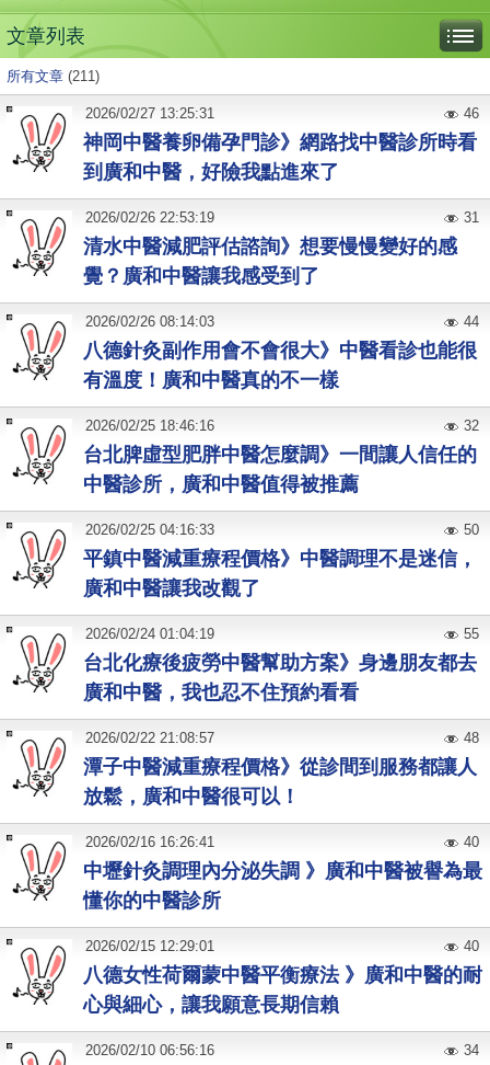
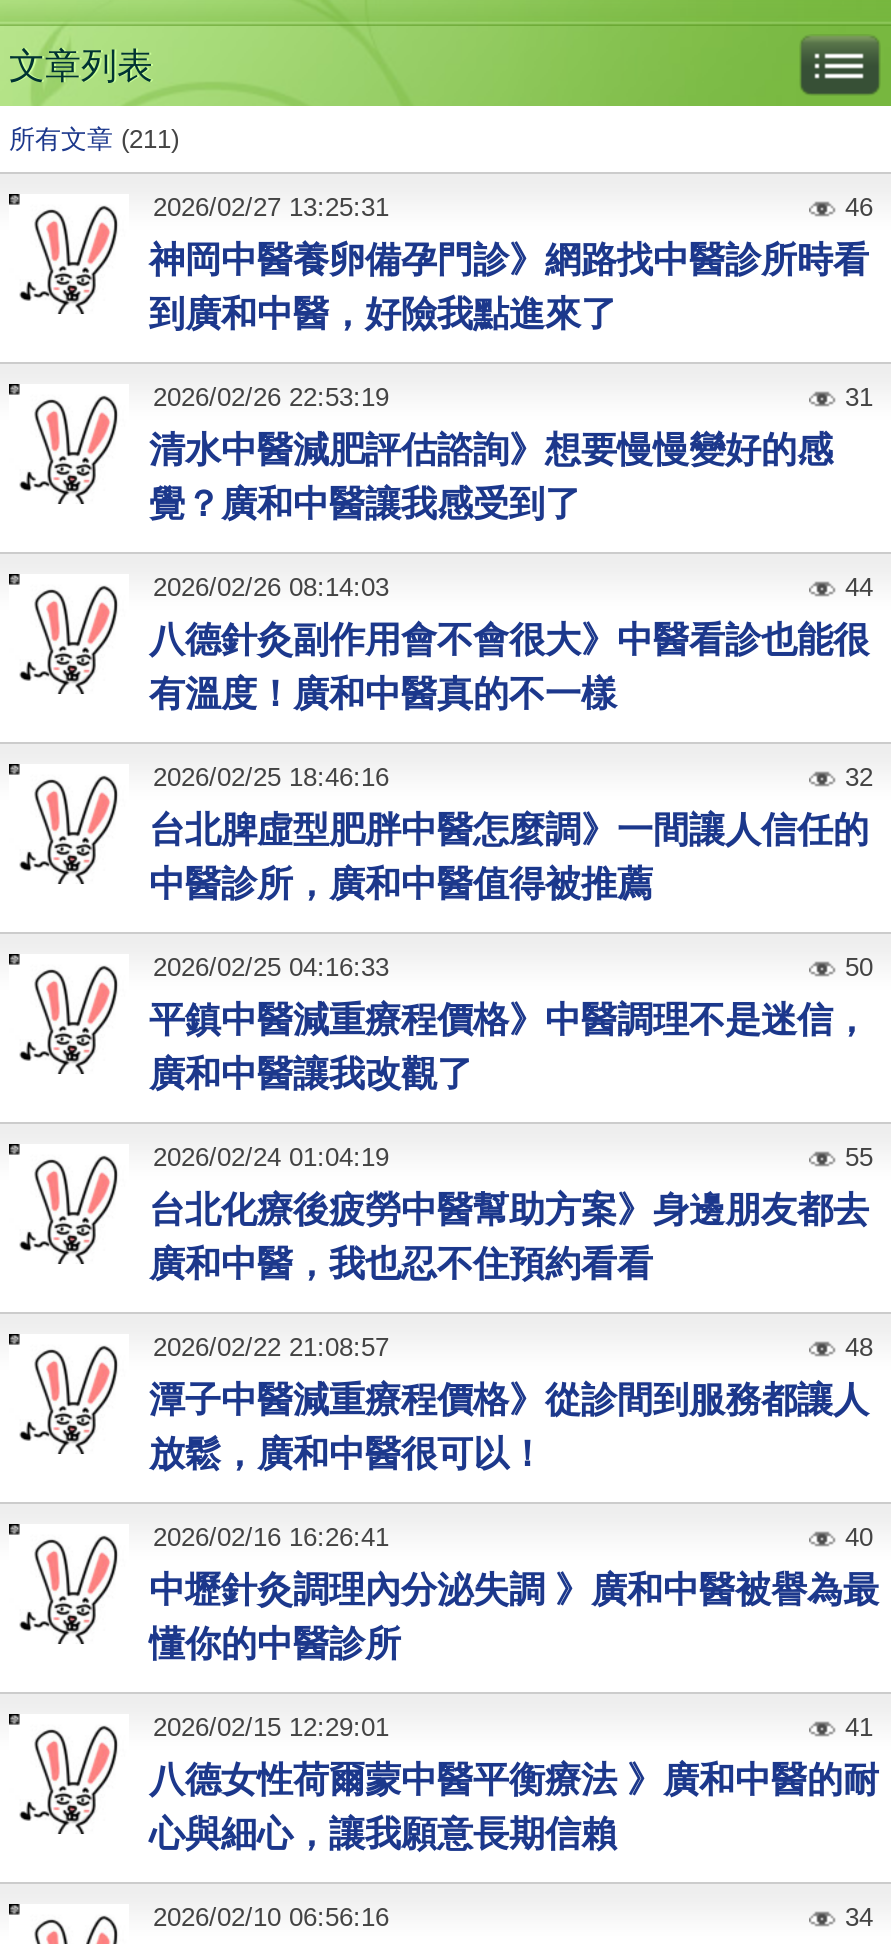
[464,938,479,954] 40 -> [845,1712,873,1742] 41

